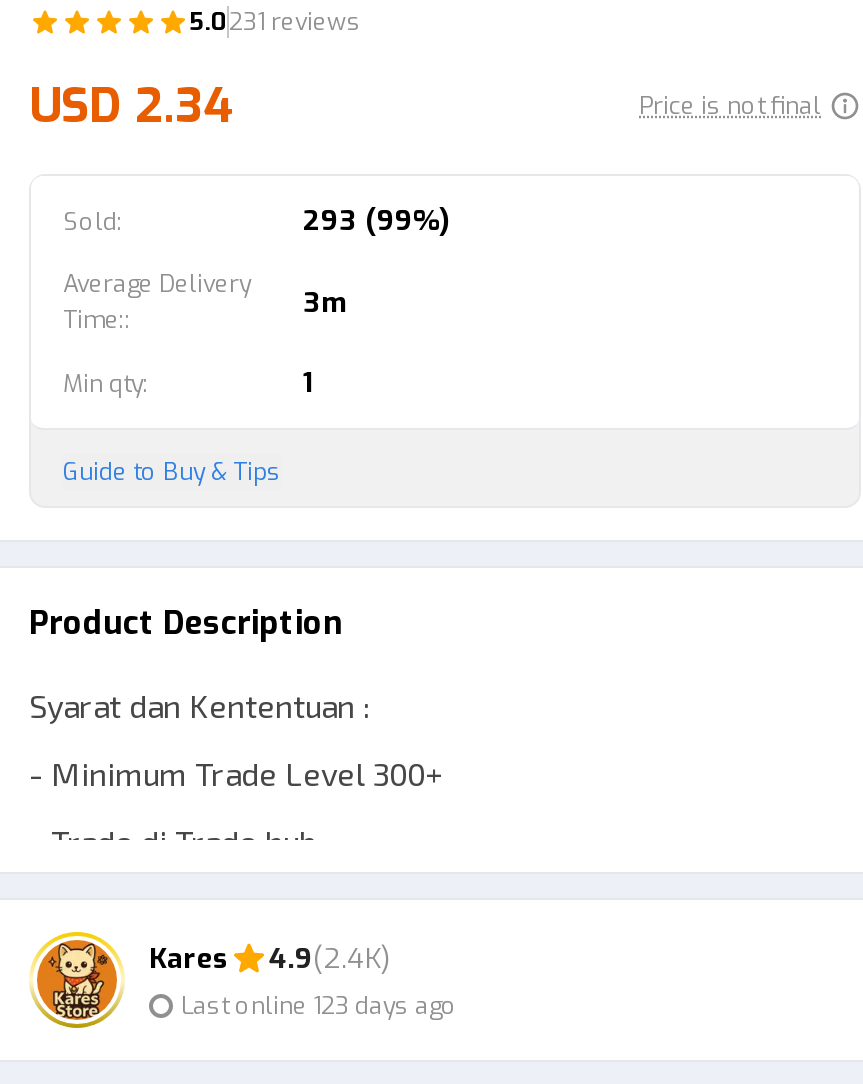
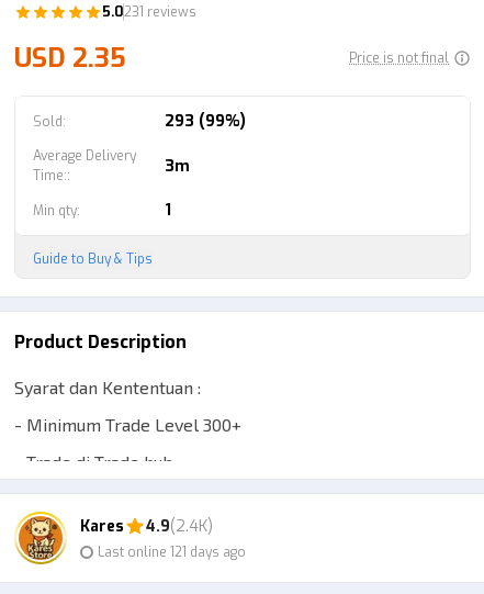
[29,74,233,138] USD 2.34 -> [14,41,126,76] USD 2.35
[181,989,457,1021] Last online 123 days ago -> [98,543,246,561] Last online 121 days ago

